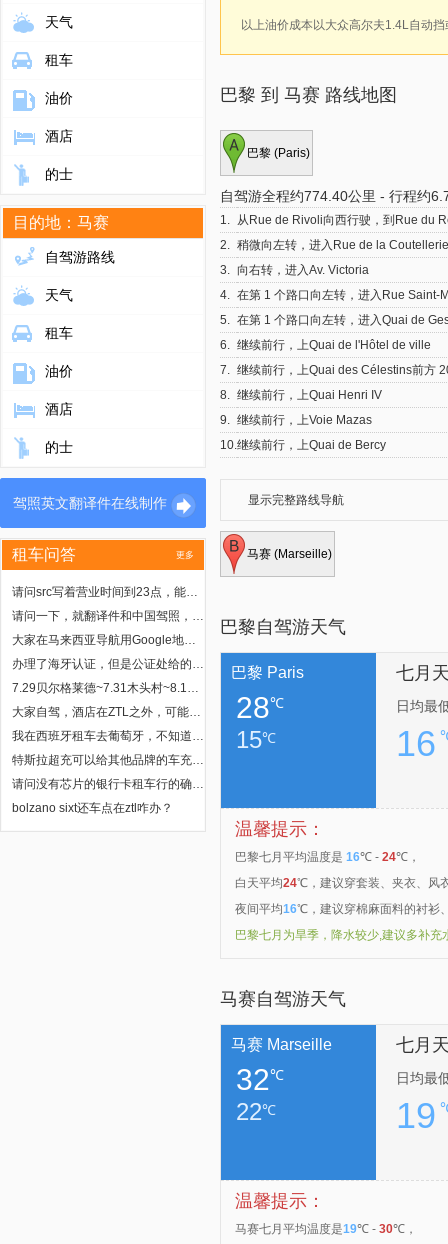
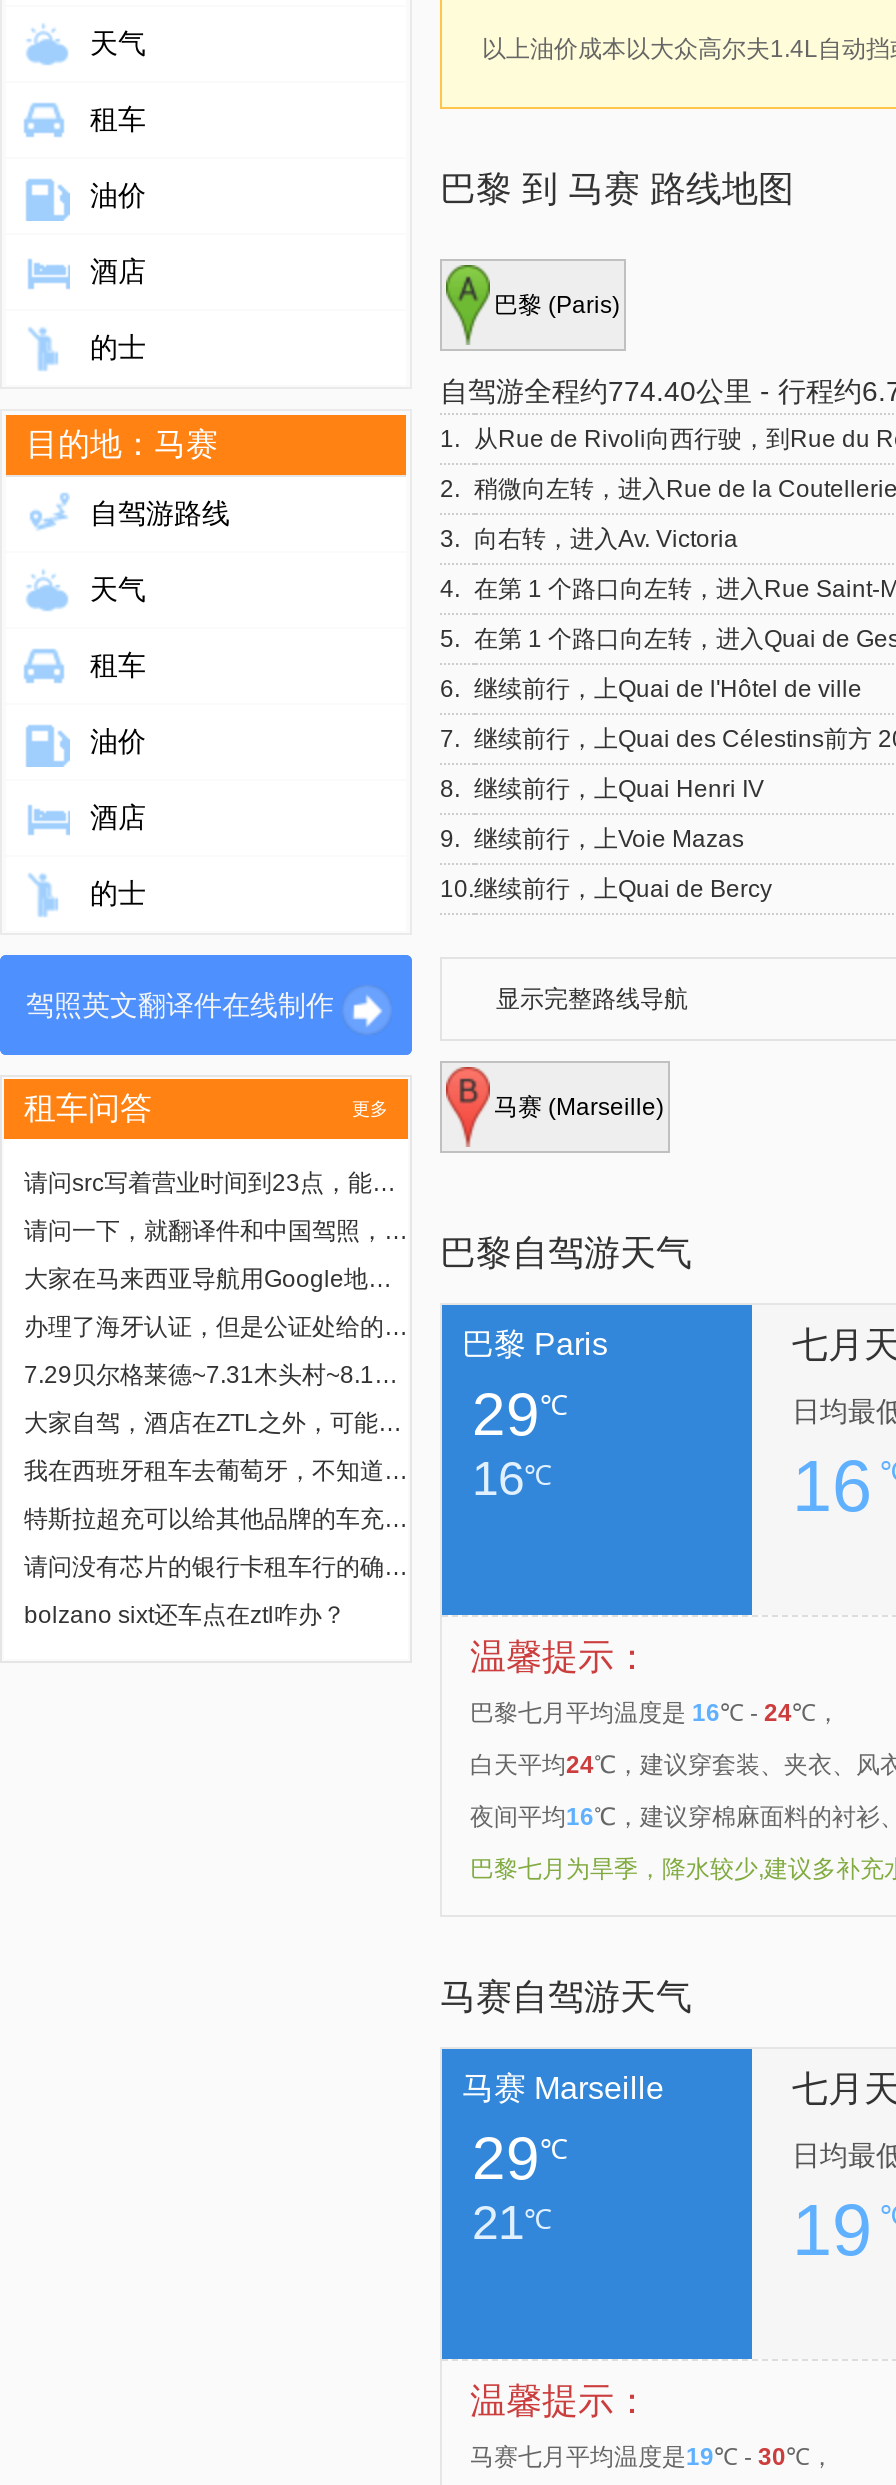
[236,691,284,724] 28℃ -> [472,1381,568,1447] 29℃
[236,726,276,753] 15℃ -> [472,1451,552,1505] 16℃
[236,1063,284,1096] 32℃ -> [472,2125,568,2191] 29℃
[236,1098,276,1125] 22℃ -> [472,2195,552,2249] 21℃

